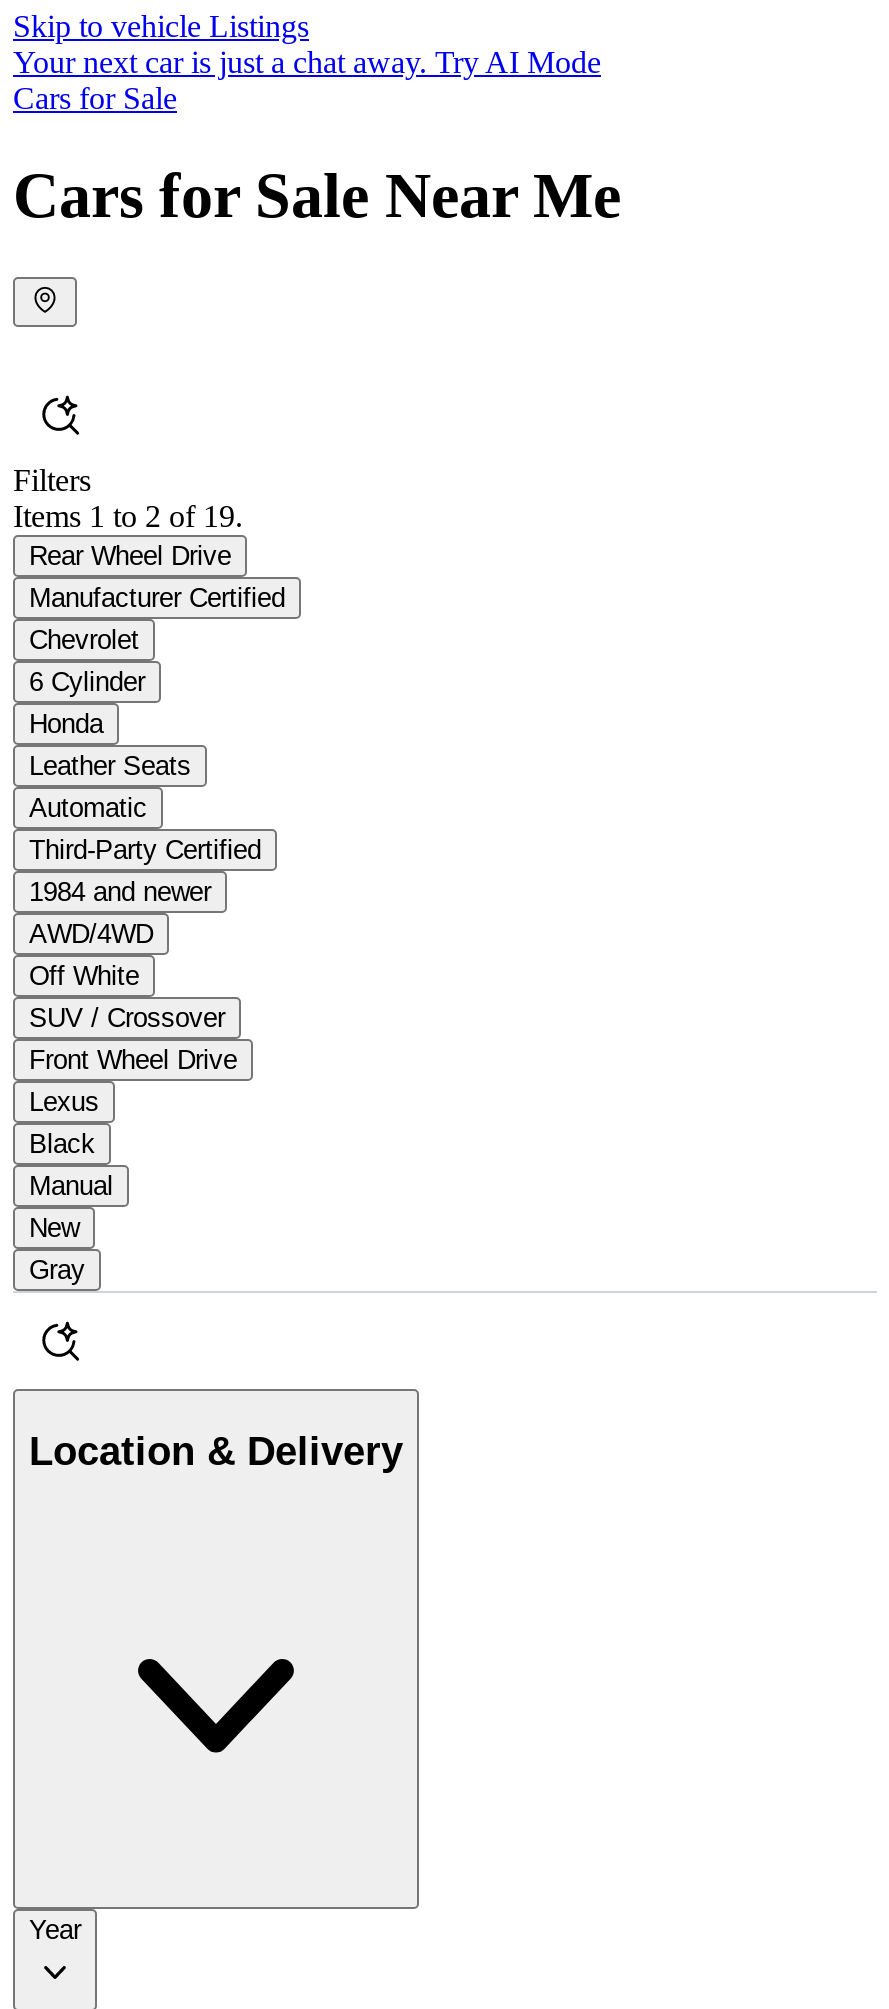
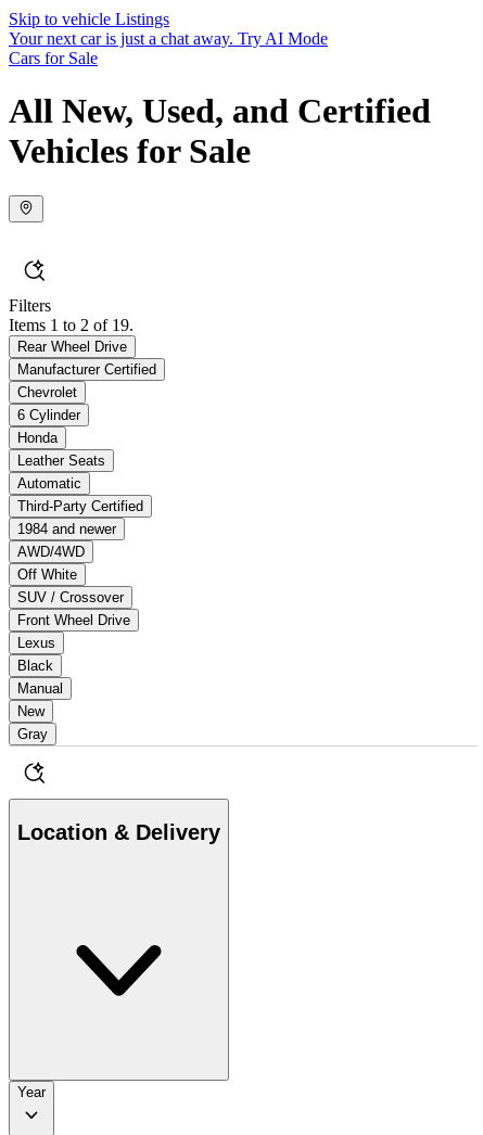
[13,160,621,232] Cars for Sale Near Me -> [9,92,431,171] All New, Used, and Certified | Vehicles for Sale

